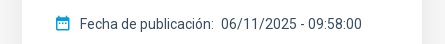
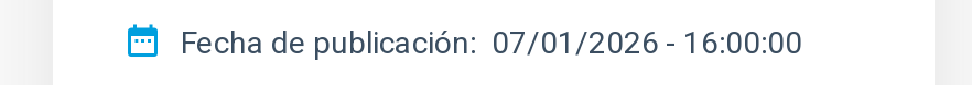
[80,16,362,32] Fecha de publicación 06/11/2025 - 09:58:00 -> [181,25,802,60] Fecha de publicación 07/01/2026 - 16:00:00

